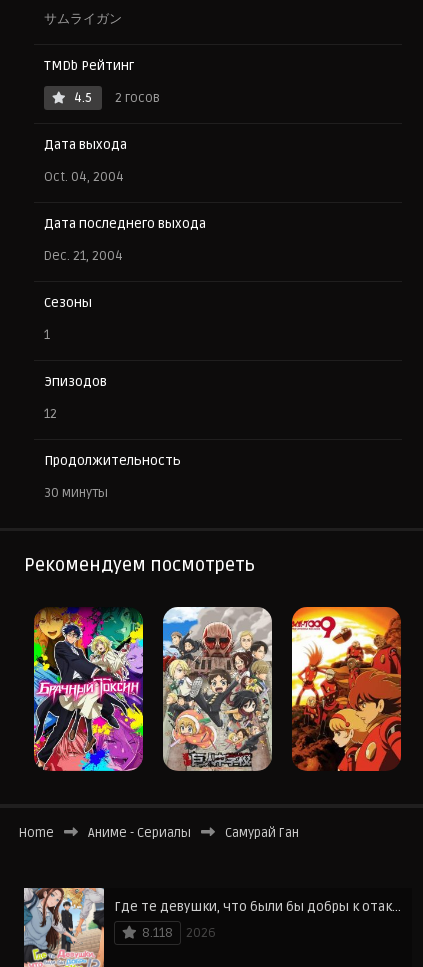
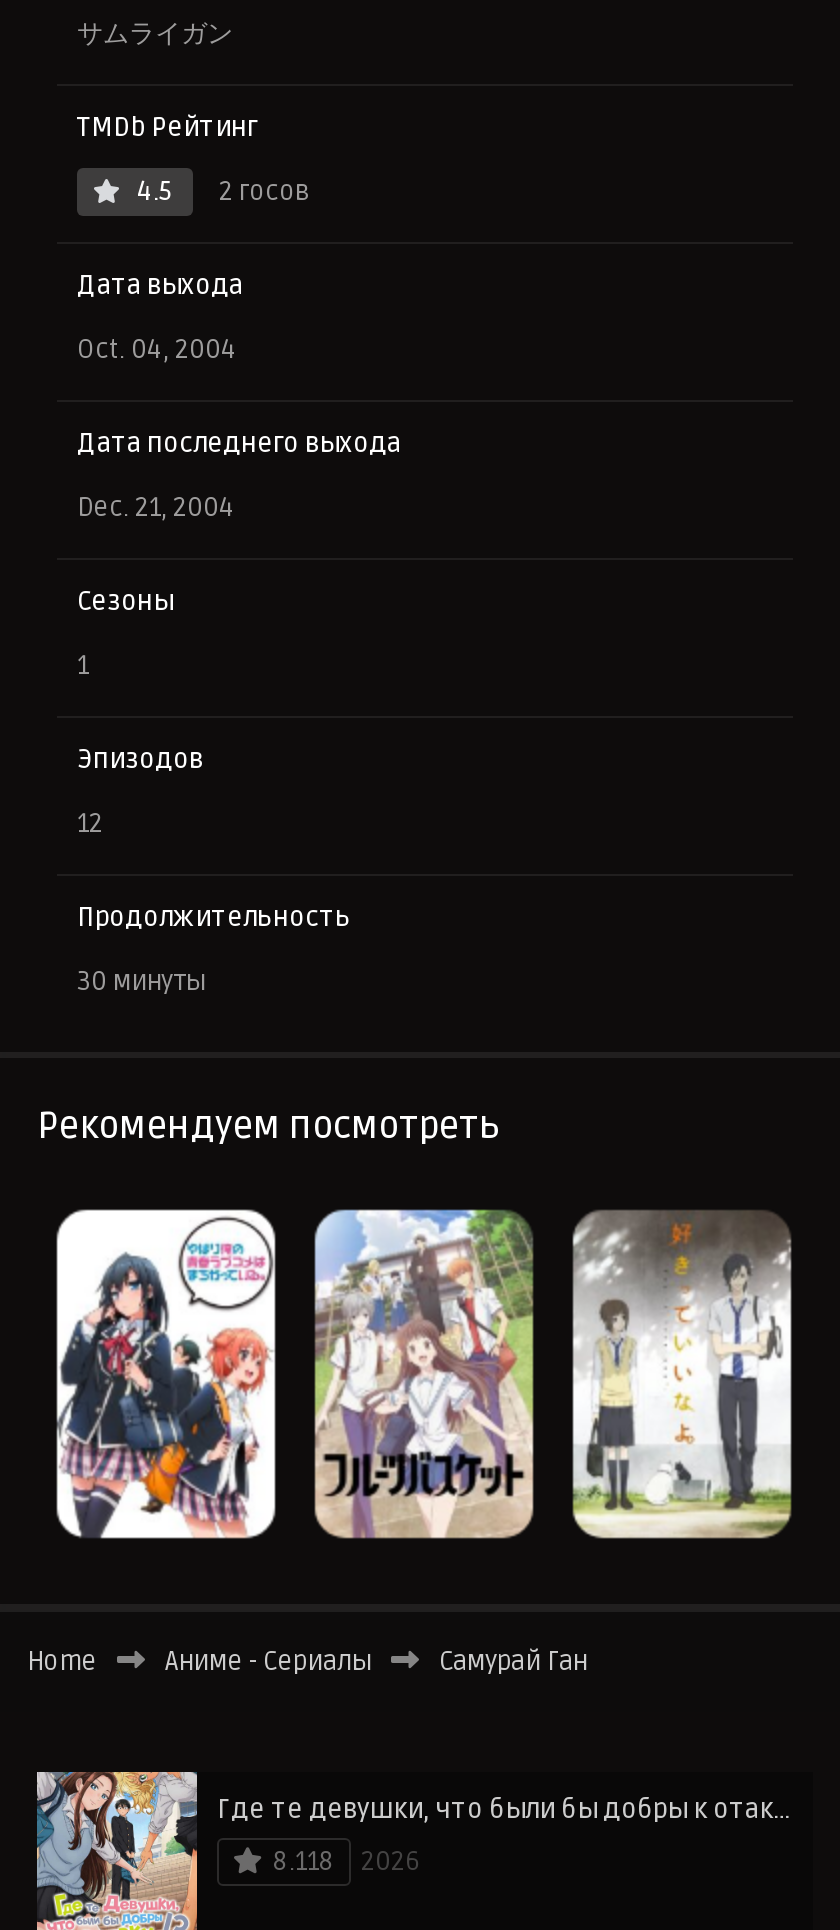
[33,607,144,772] [image] -> [55,1208,277,1540] [image]
[162,607,273,771] [image] -> [313,1210,535,1536] [image]
[291,606,402,772] [image] -> [571,1210,793,1540] [image]

